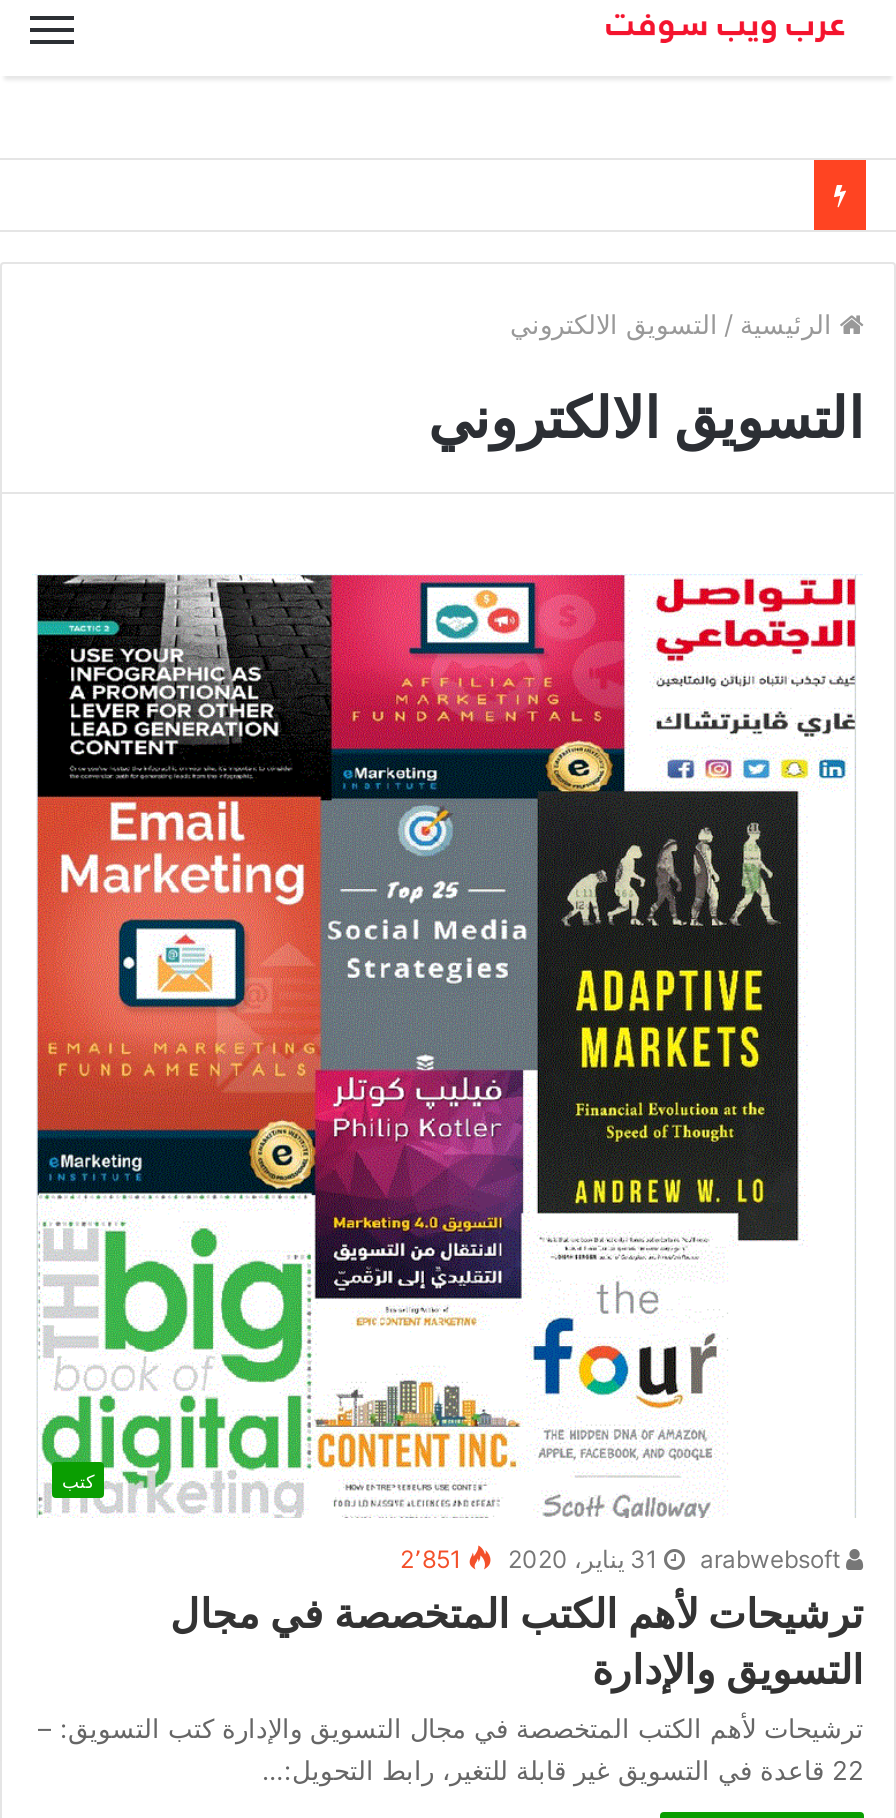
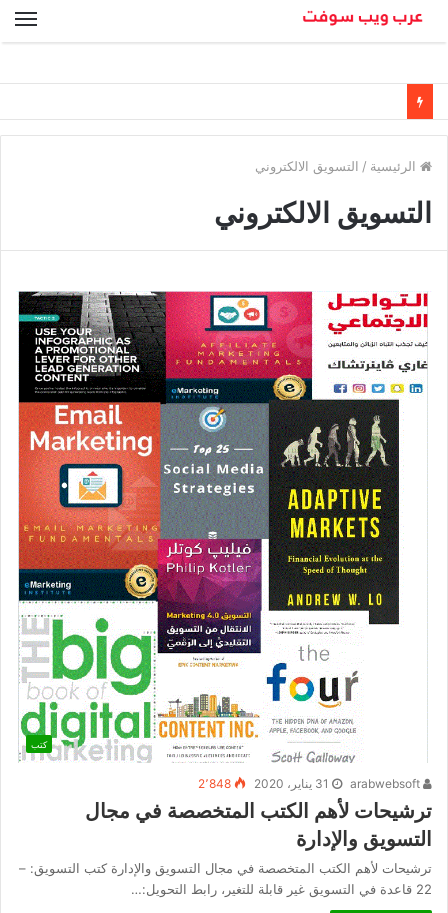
[400,1543,462,1573] 2٬851 -> [198,776,231,791] 2٬848

